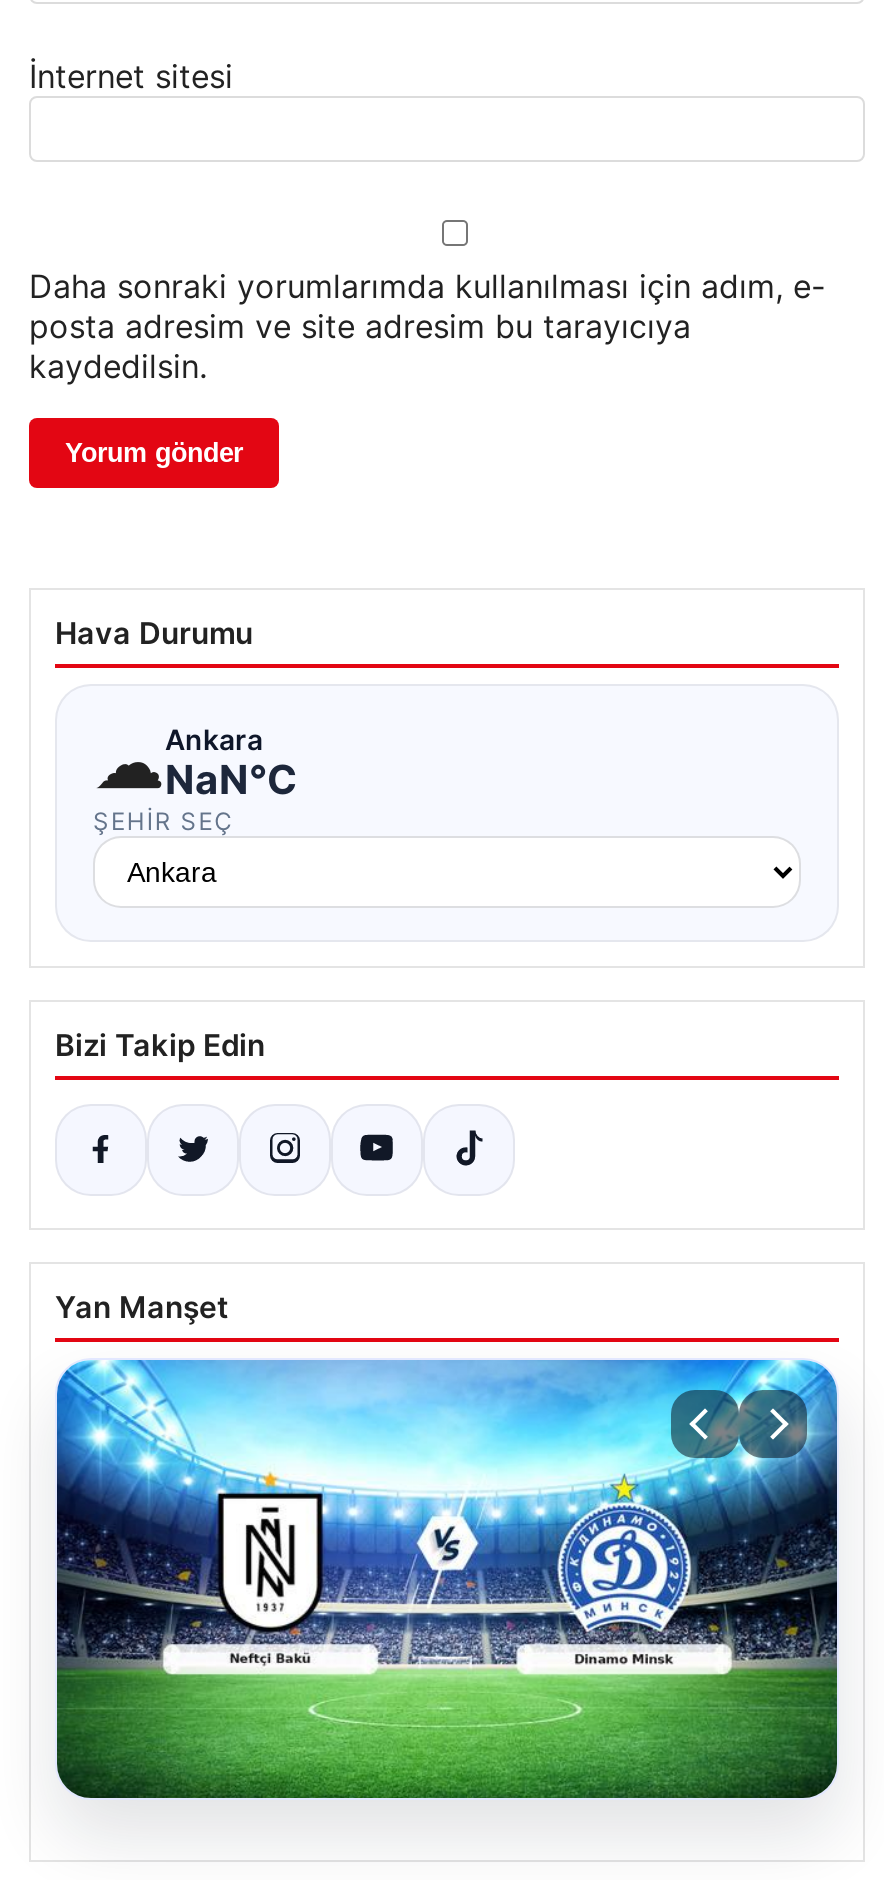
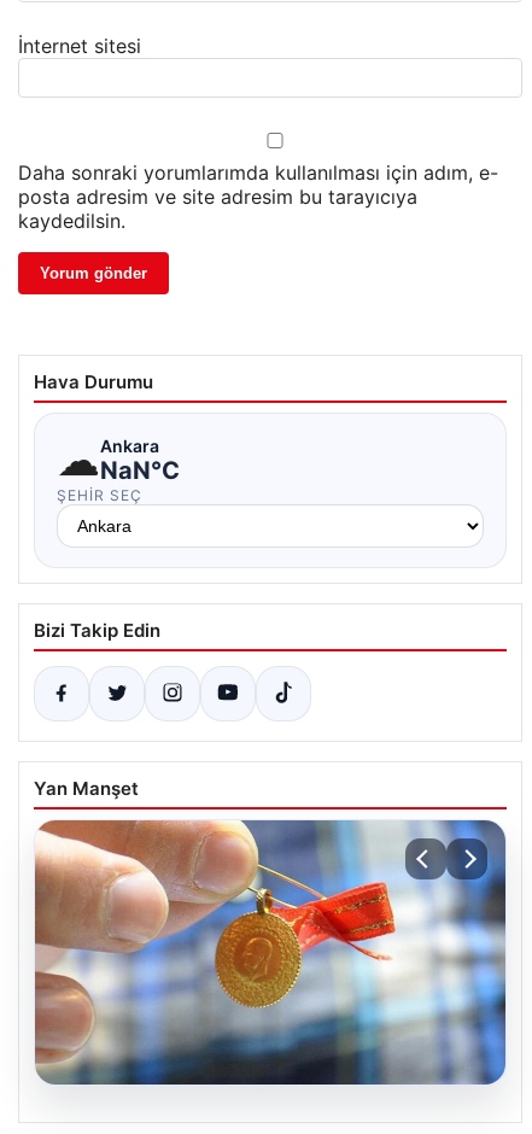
[55,1358,839,1800] [image] -> [34,819,507,1086] [image]

